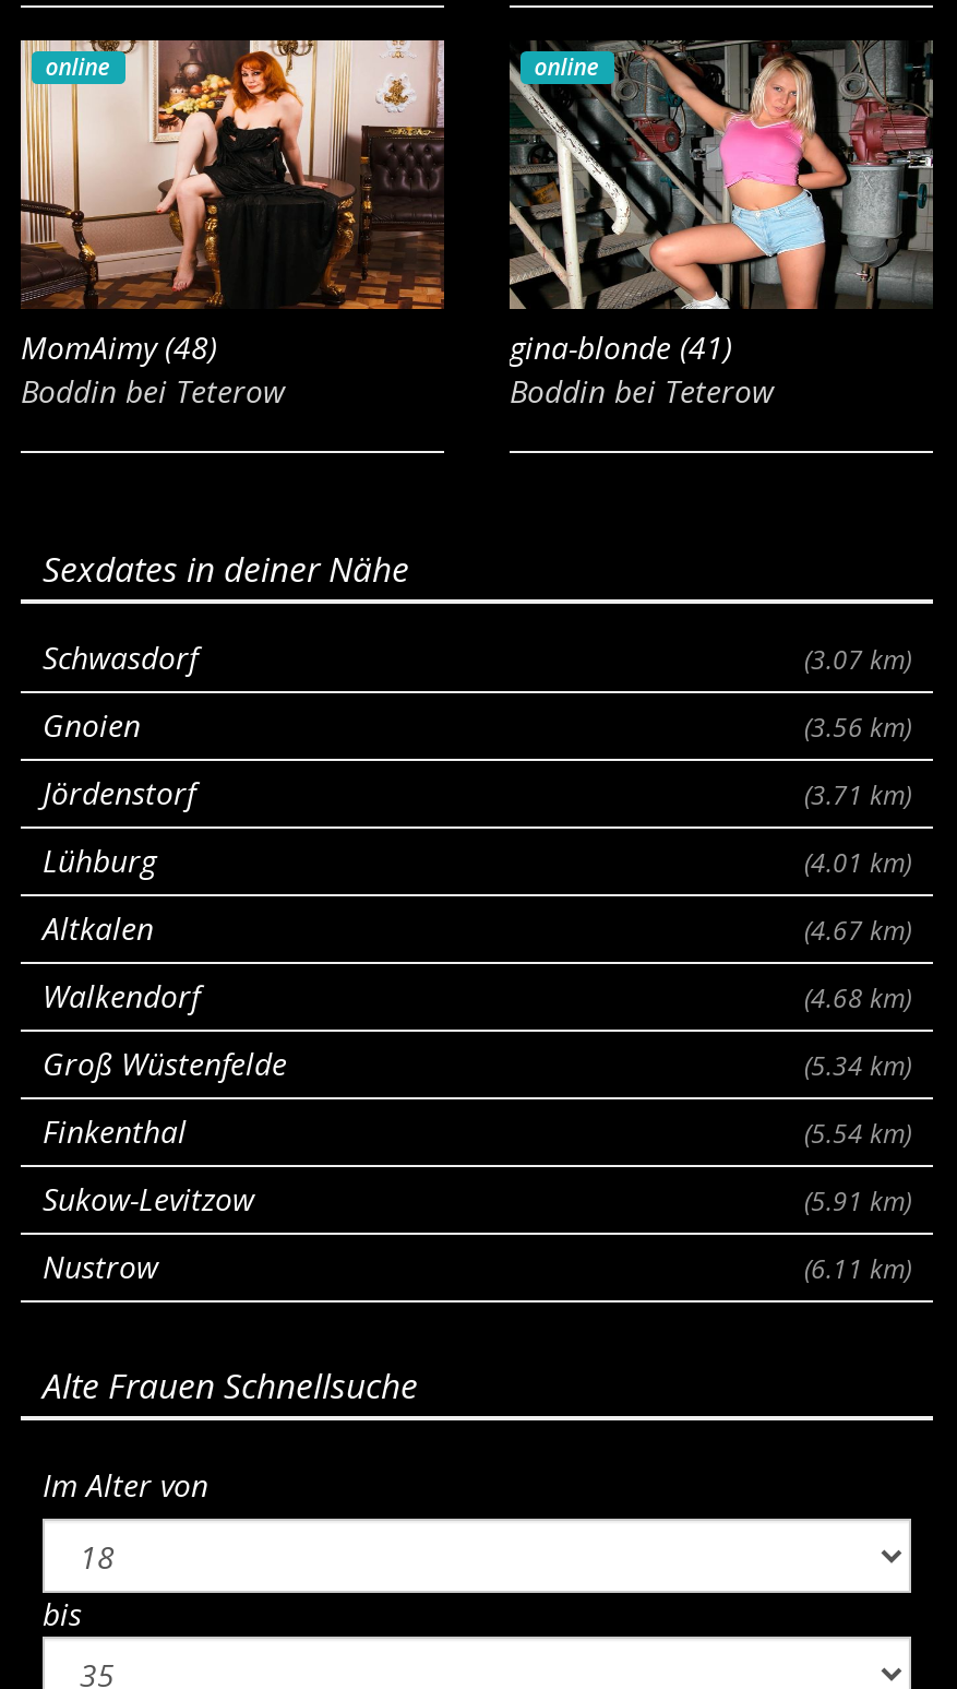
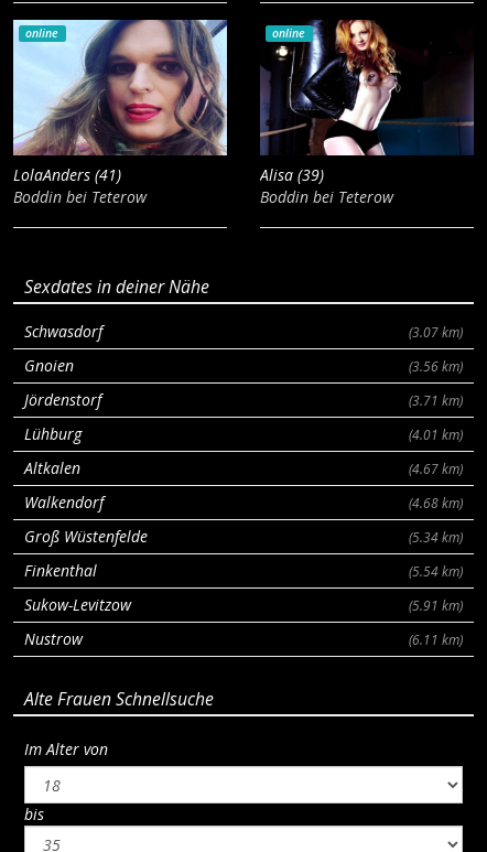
[19,38,446,368] [image] | MomAimy (48) -> [12,19,228,185] [image] | LolaAnders (41)
[507,38,935,368] [image] | gina-blonde (41) -> [259,20,474,185] [image] | Alisa (39)

